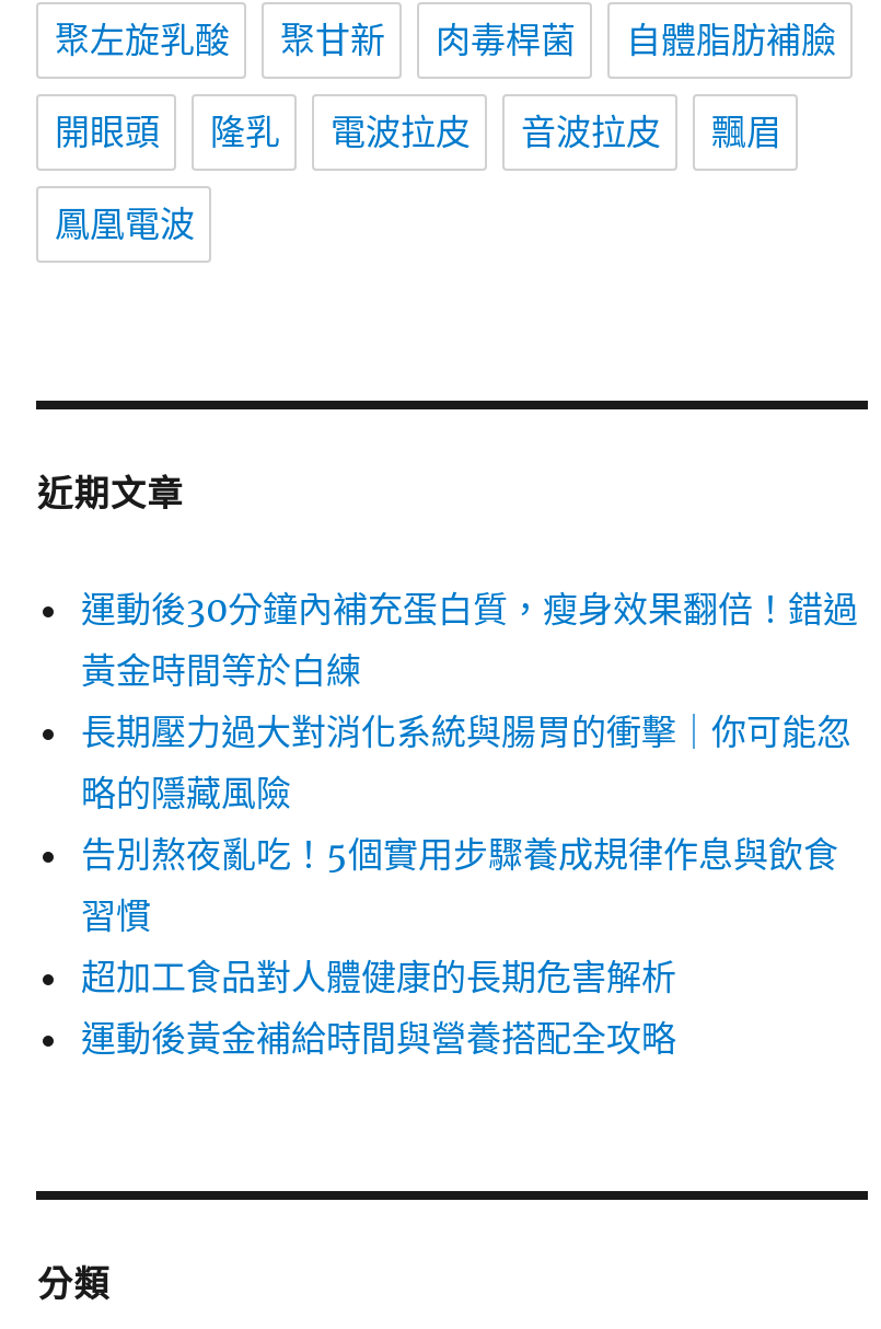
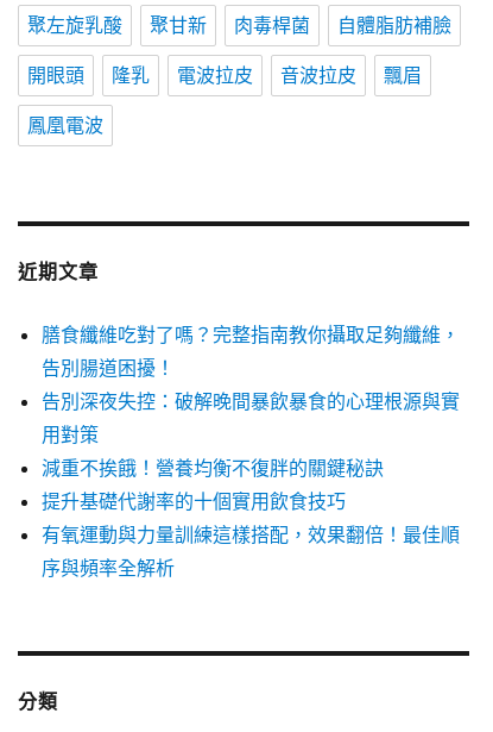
[81,587,858,1060] 運動後30分鐘內補充蛋白質，瘦身效果翻倍！錯過 | 黃金時間等於白練 | 長期壓力過大對消化系統與腸胃的衝擊｜你可能忽 | 略的隱藏風險 | 告別熬夜亂吃！5個實用步驟養成規律作息與飲食 | 習慣 | 超加工食品對人體健康的長期危害解析 | 運動後黃金補給時間與營養搭配全攻略 -> [42,323,460,580] 膳食纖維吃對了嗎？完整指南教你攝取足夠纖維， | 告別腸道困擾！ | 告別深夜失控：破解晚間暴飲暴食的心理根源與實 | 用對策 | 減重不挨餓！營養均衡不復胖的關鍵秘訣 | 提升基礎代謝率的十個實用飲食技巧 | 有氧運動與力量訓練這樣搭配，效果翻倍！最佳順 | 序與頻率全解析

